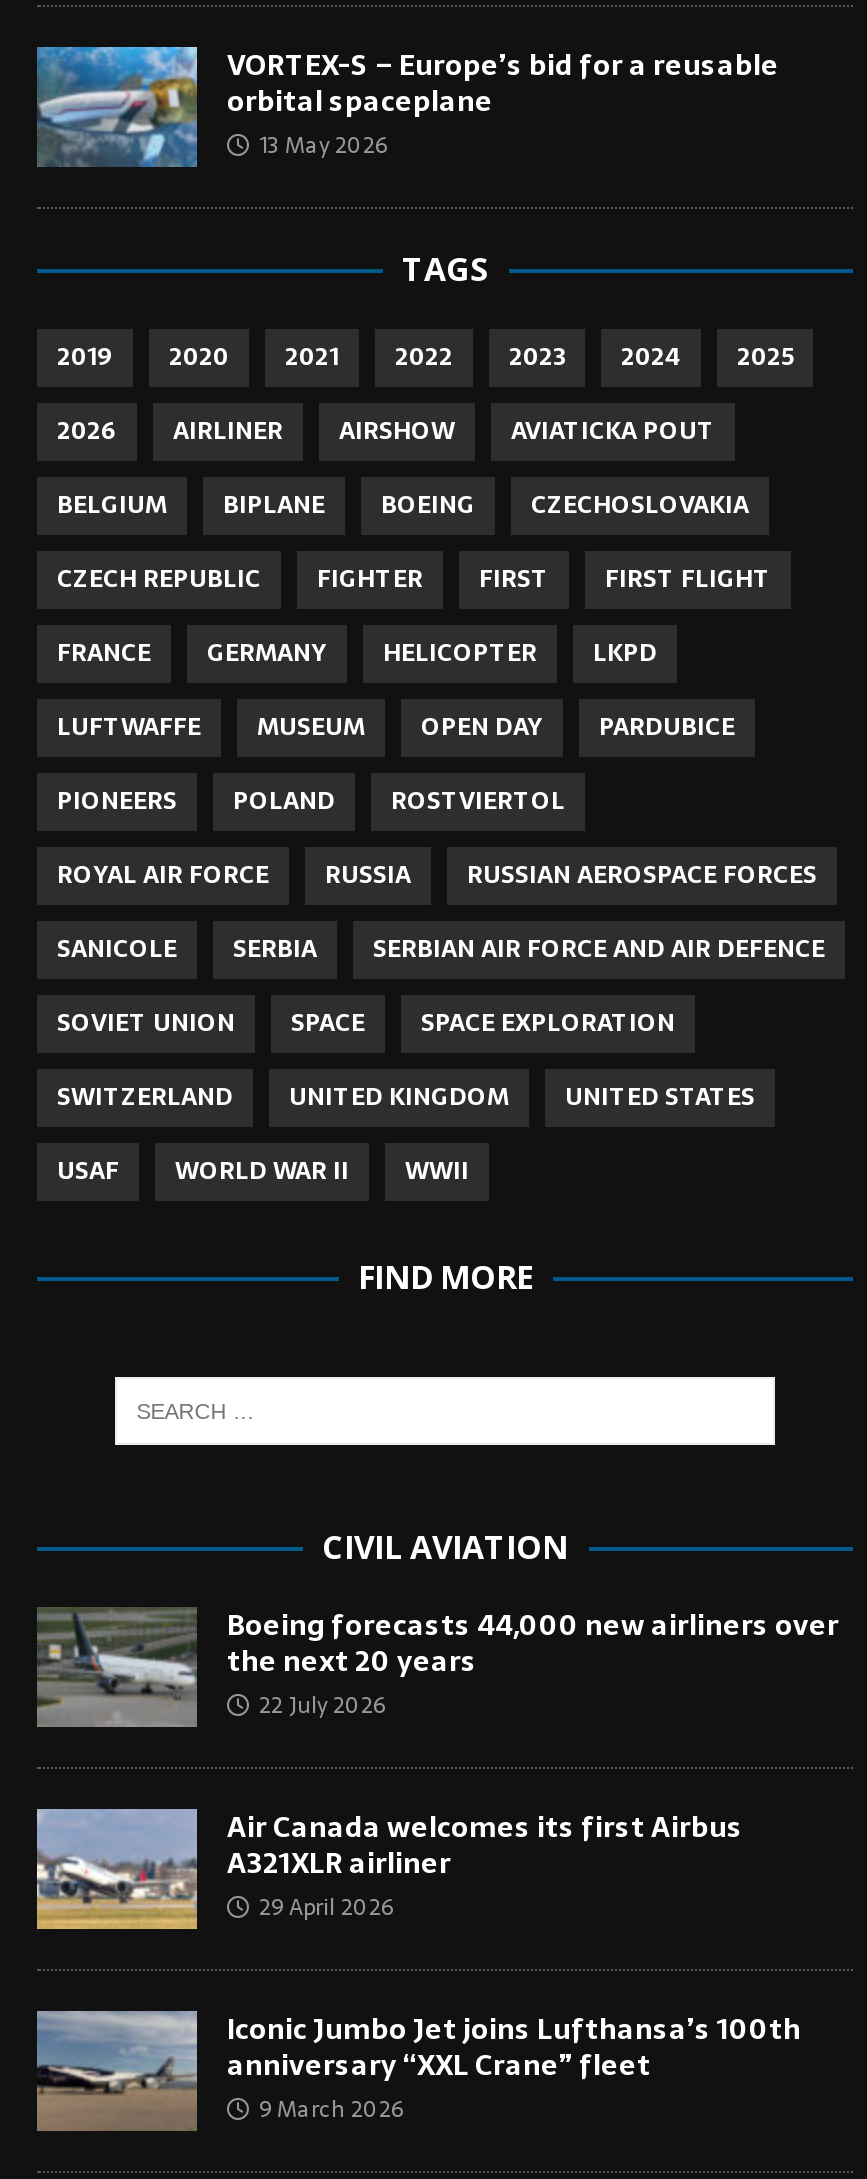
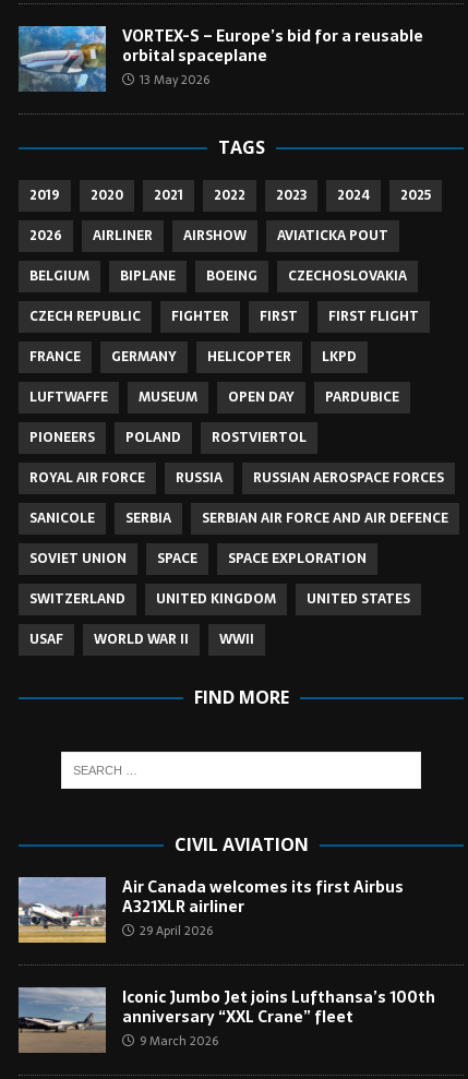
[37,1603,839,1727] [image] | Boeing forecasts 44,000 new airliners over | the next 20 years | 22 July 2026 -> none

